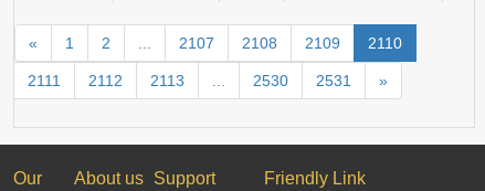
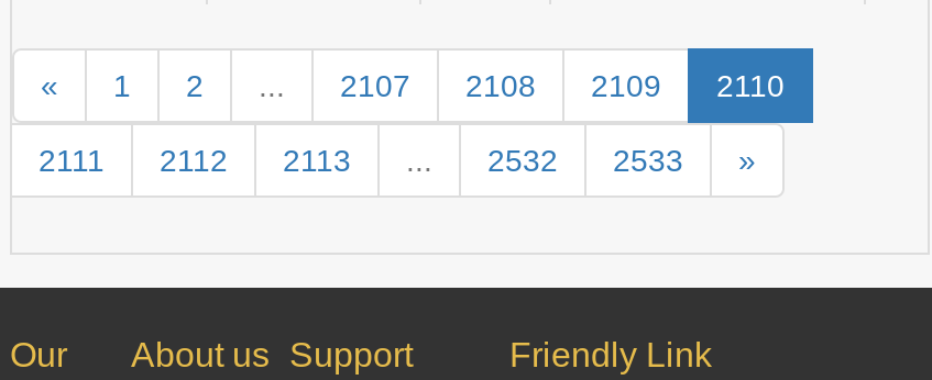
[253,72,288,89] 2530 -> [487,143,558,178] 2532
[316,72,351,89] 2531 -> [613,143,683,178] 2533

